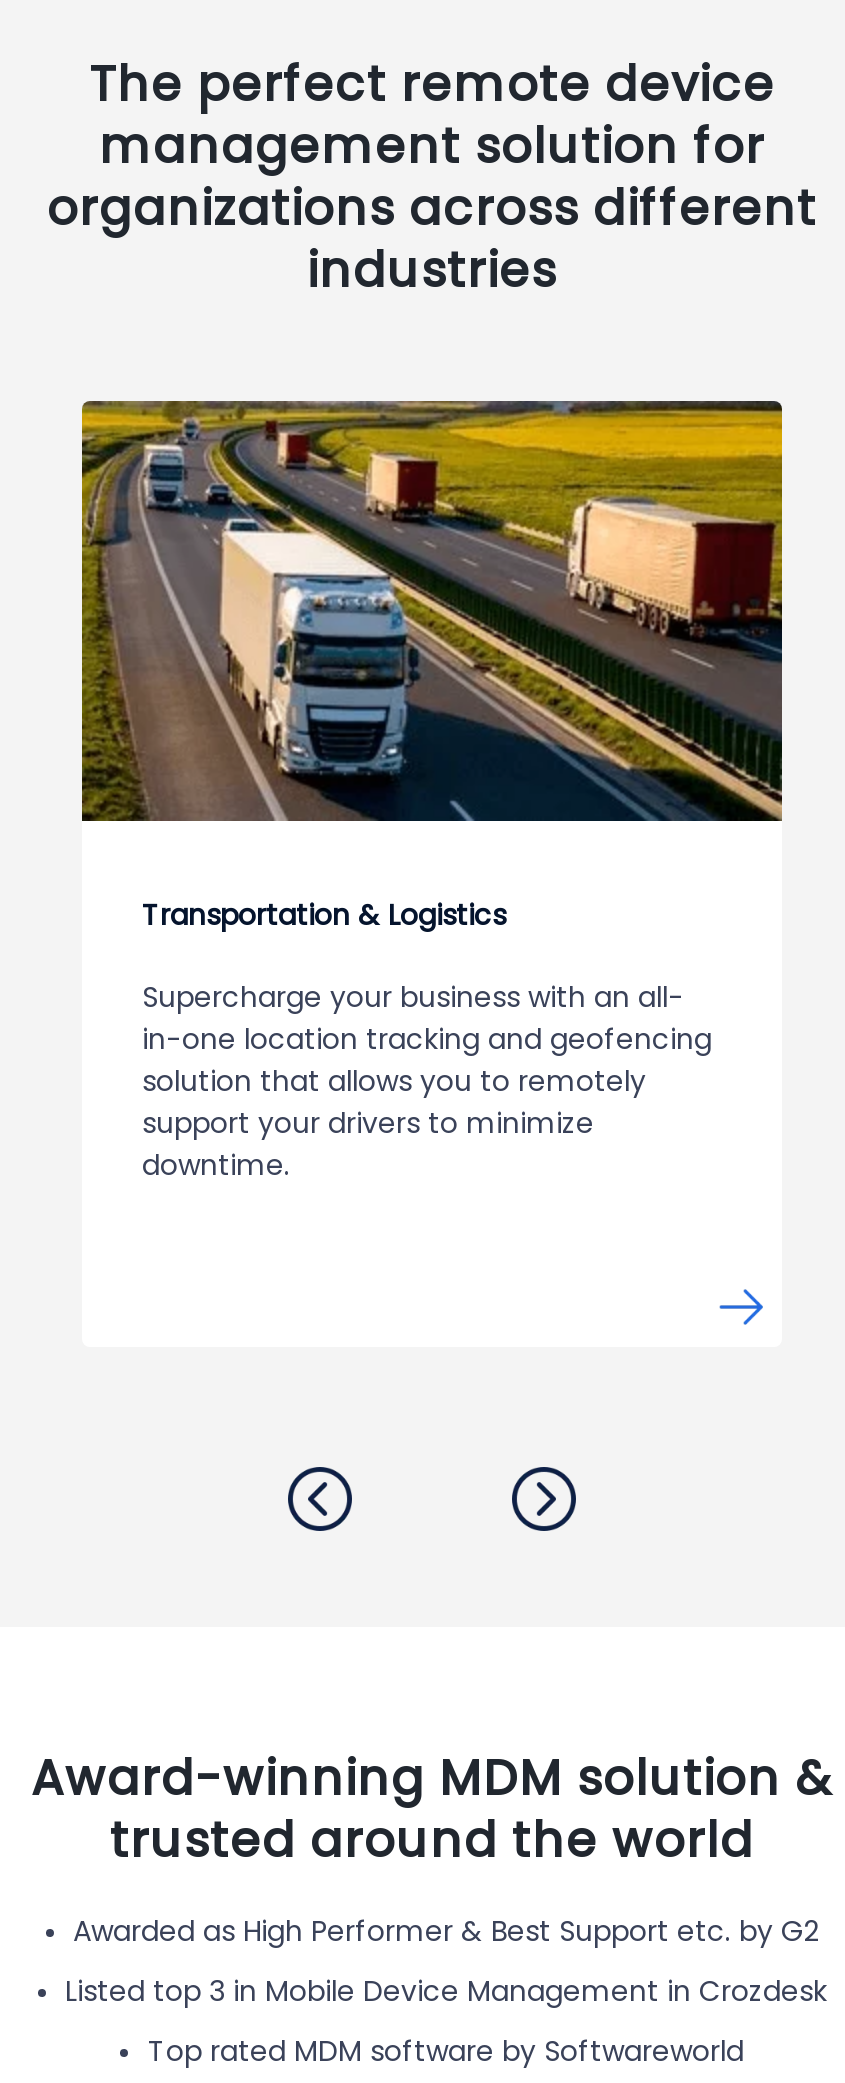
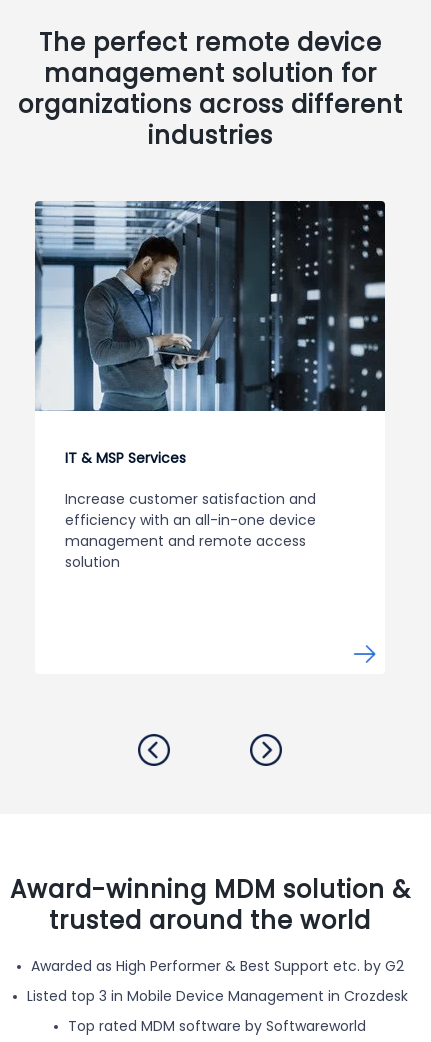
[80,399,784,935] [image] | Transportation & Logistics -> [34,200,386,468] [image] | IT & MSP Services
[142,977,712,1185] Supercharge your business with an all- | in-one location tracking and geofencing | solution that allows you to remotely | support your drivers to minimize | downtime. -> [65,489,316,572] Increase customer satisfaction and | efficiency with an all-in-one device | management and remote access | solution

